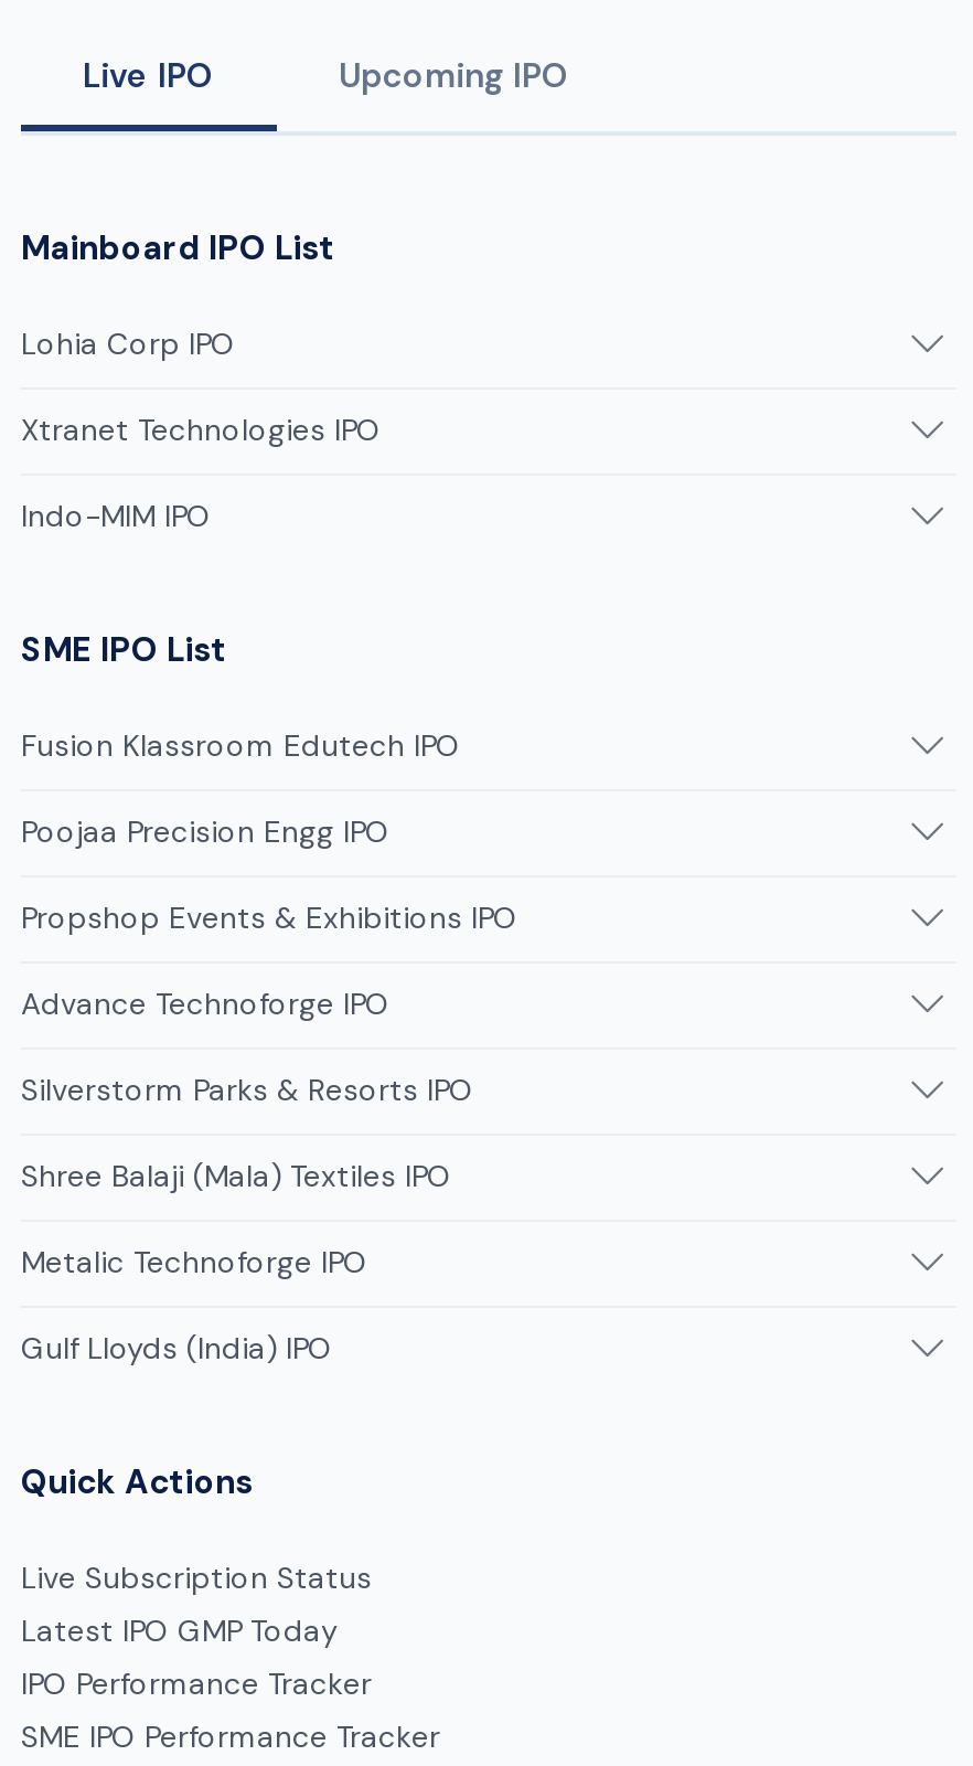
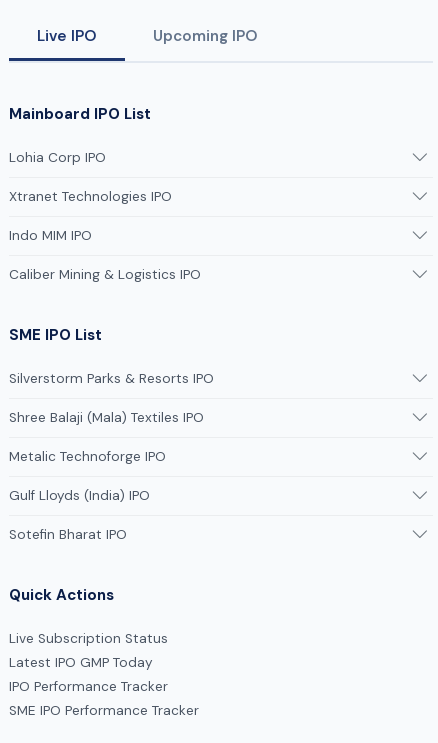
[21,498,211,536] Indo-MIM IPO -> [9,227,201,283] Indo MIM IPO | Caliber Mining & Logistics IPO
moved [21,628,226,672] -> [9,325,102,345]: SME IPO List
[21,728,517,1023] Fusion Klassroom Edutech IPO | Poojaa Precision Engg IPO | Propshop Events & Exhibitions IPO | Advance Technoforge IPO -> none
moved [21,1072,473,1368] -> [9,370,214,504]: Silverstorm Parks & Resorts IPO | Shree Balaji (Mala) Textiles IPO | Metalic Technoforge IPO | Gulf Lloyds (India) IPO
none -> [9,526,127,543] Sotefin Bharat IPO

